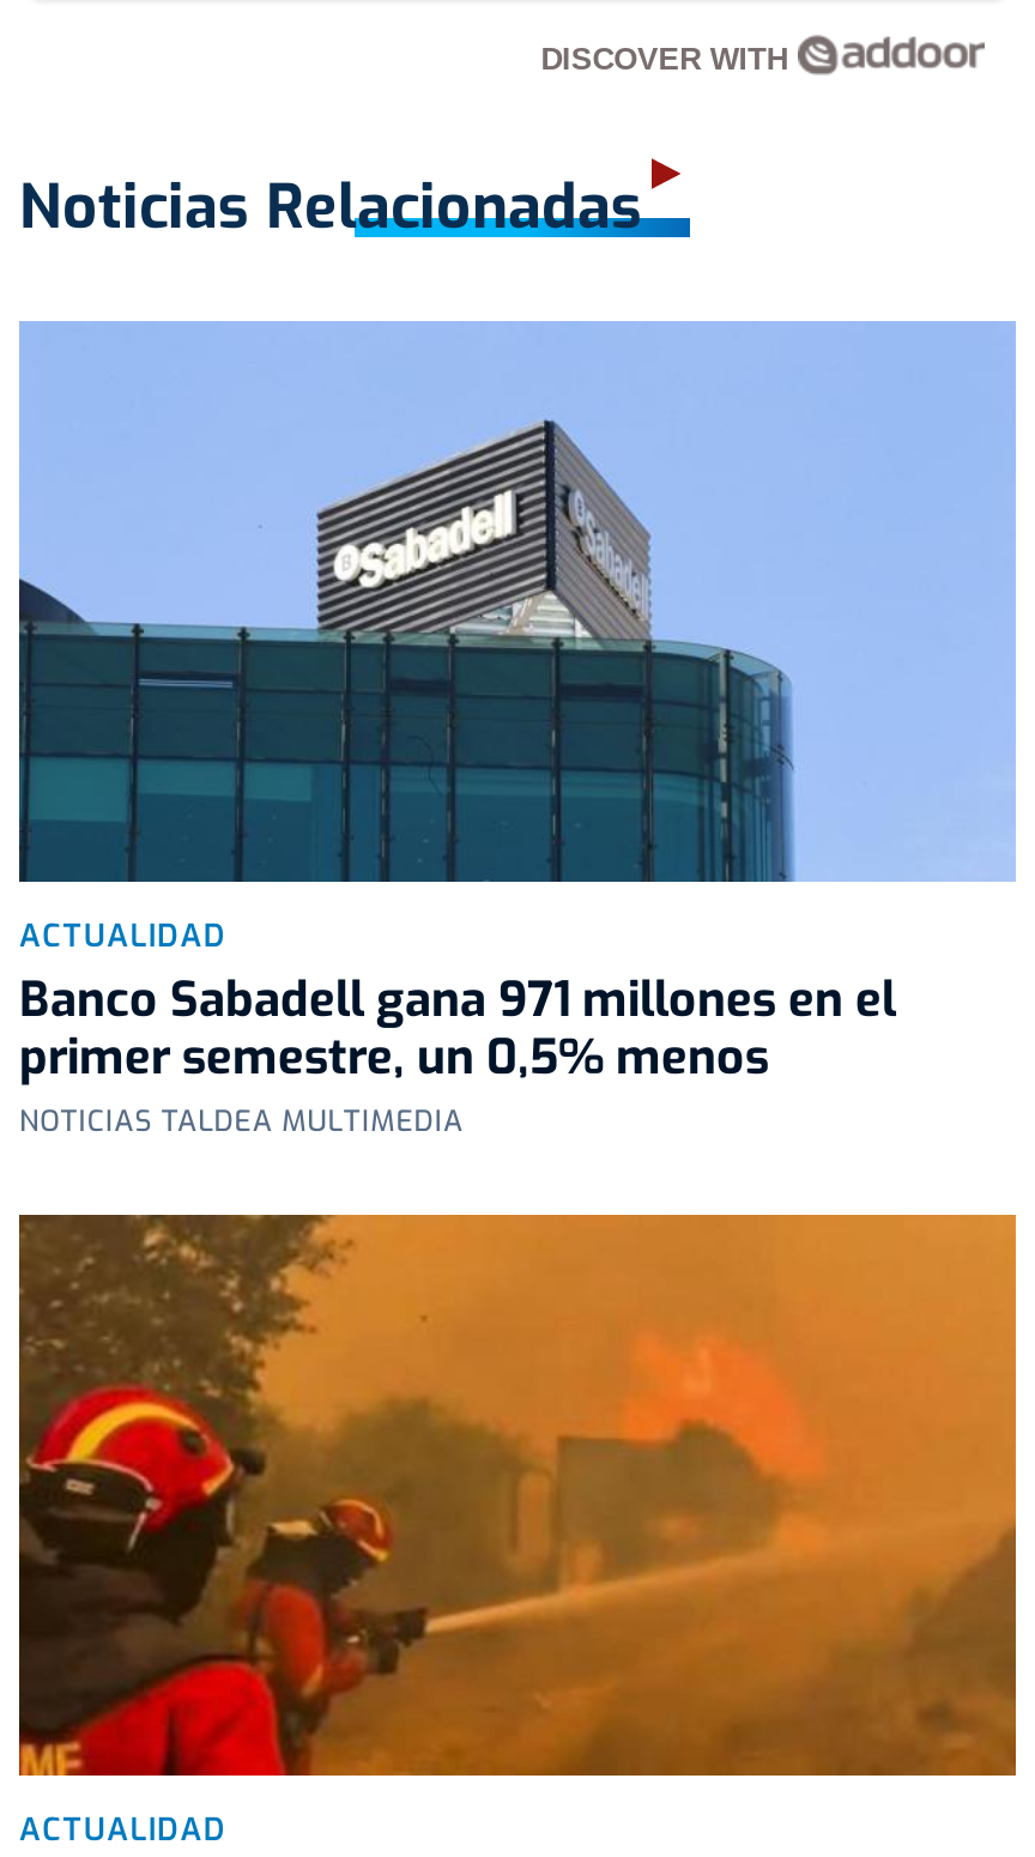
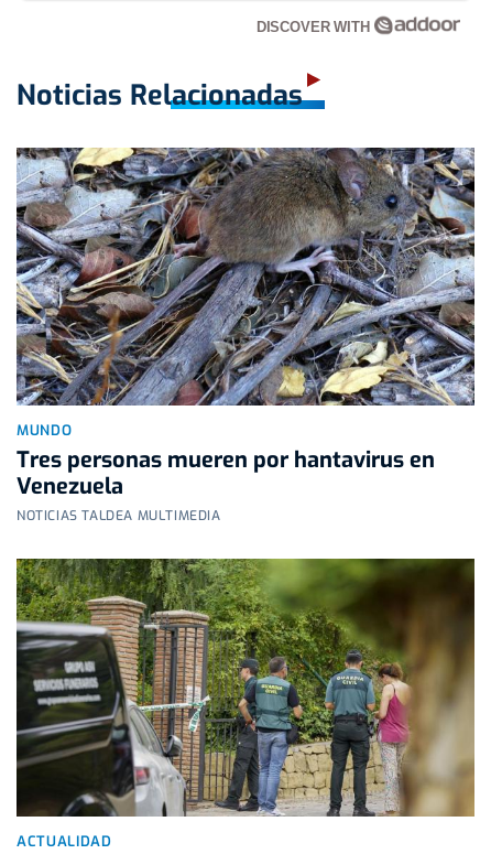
[17,321,1016,1089] [image] | ACTUALIDAD | Banco Sabadell gana 971 millones en el | primer semestre, un 0,5% menos -> [15,147,476,501] [image] | MUNDO | Tres personas mueren por hantavirus en | Venezuela
[17,1212,1018,1778] [image] -> [15,558,476,818] [image]

